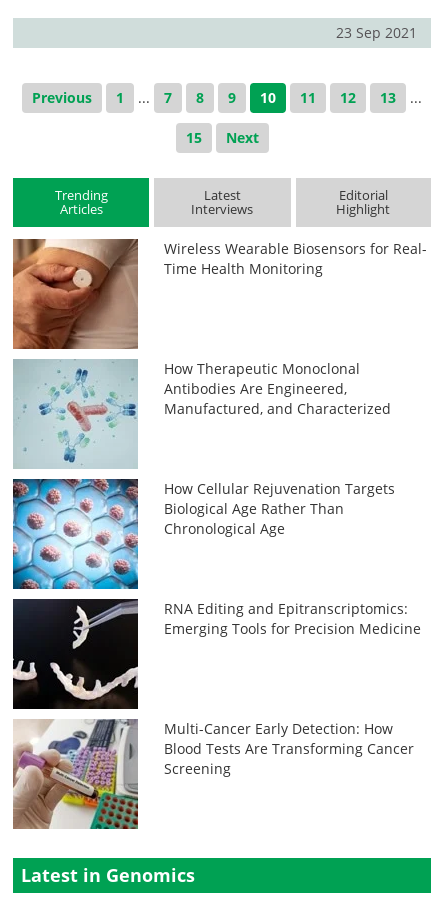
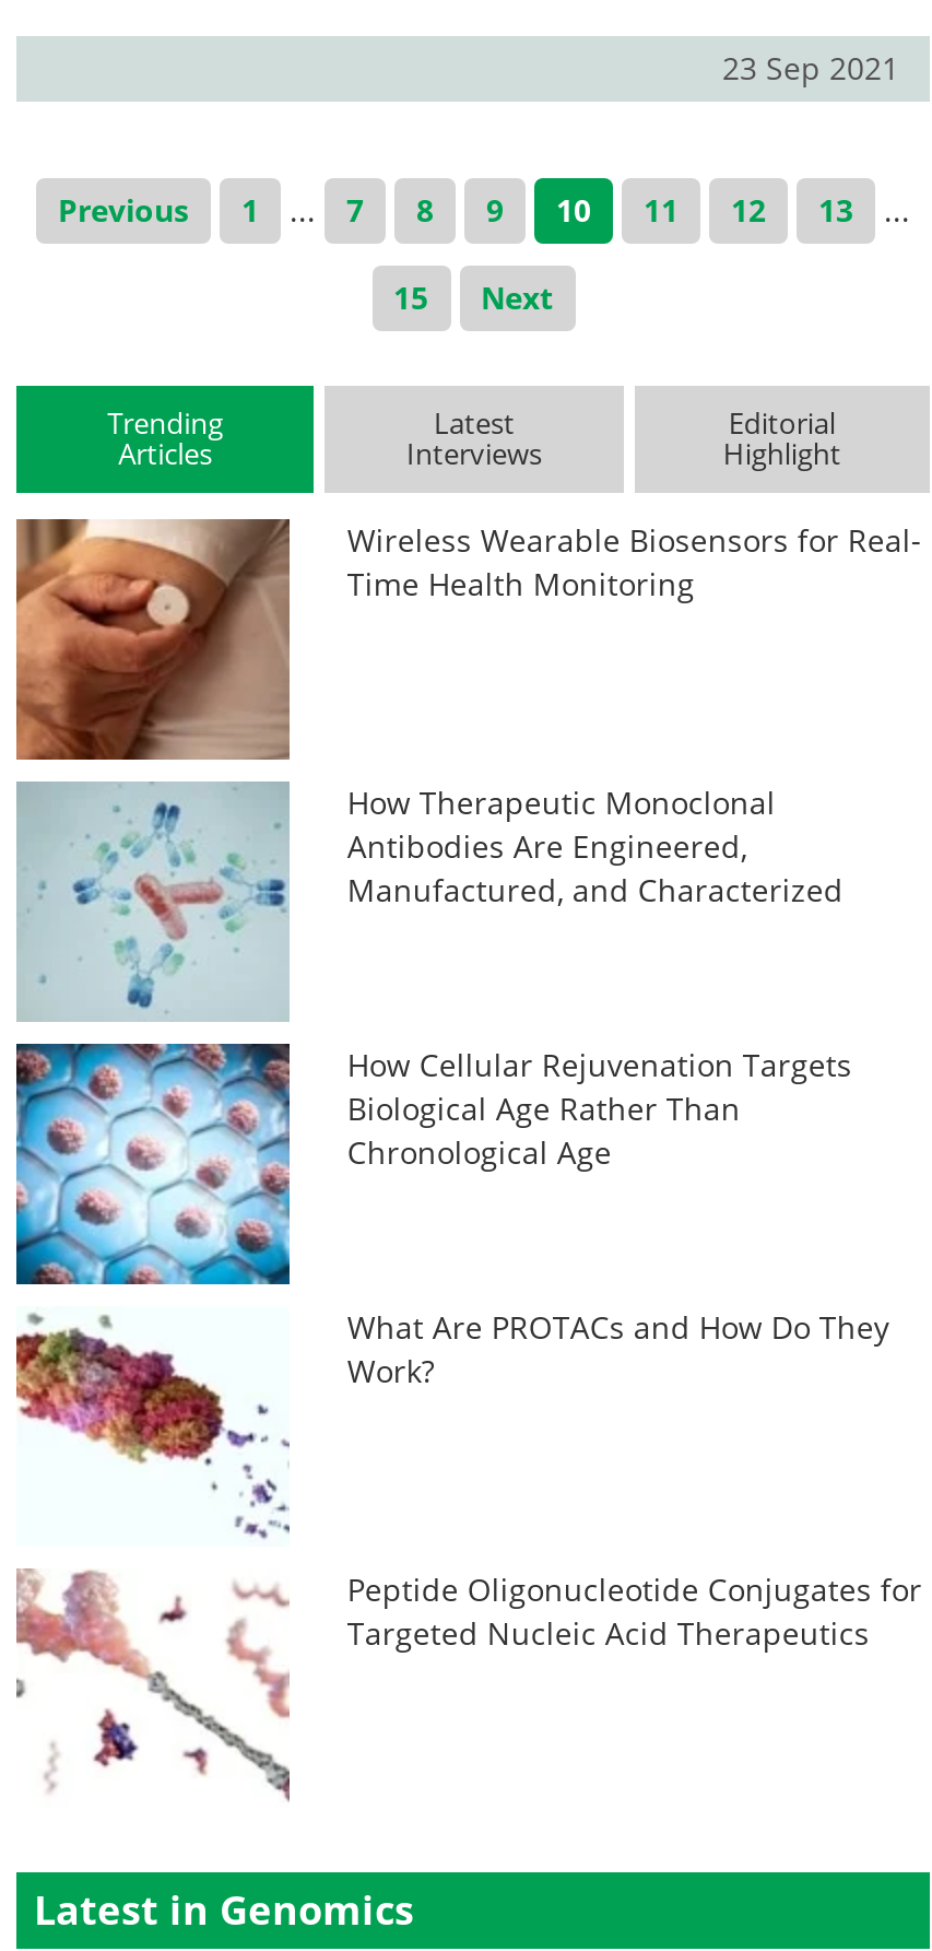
[12,598,421,710] [image] | RNA Editing and Epitranscriptomics: | Emerging Tools for Precision Medicine -> [14,1306,889,1547] [image] | What Are PROTACs and How Do They | Work?
[12,718,414,830] [image] | Multi-Cancer Early Detection: How | Blood Tests Are Transforming Cancer | Screening -> [16,1568,922,1809] [image] | Peptide Oligonucleotide Conjugates for | Targeted Nucleic Acid Therapeutics

